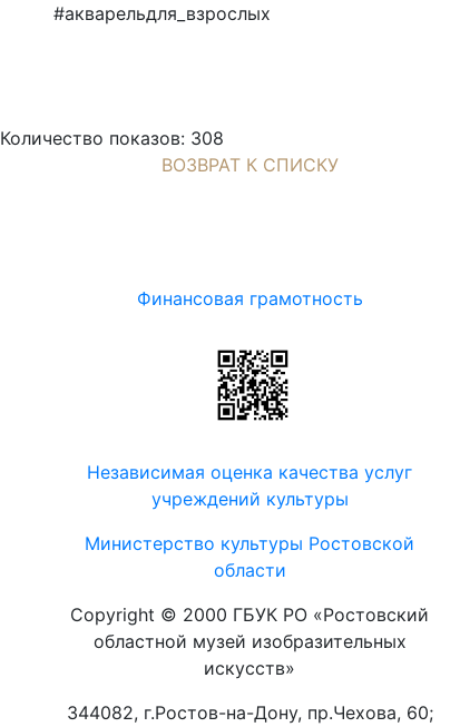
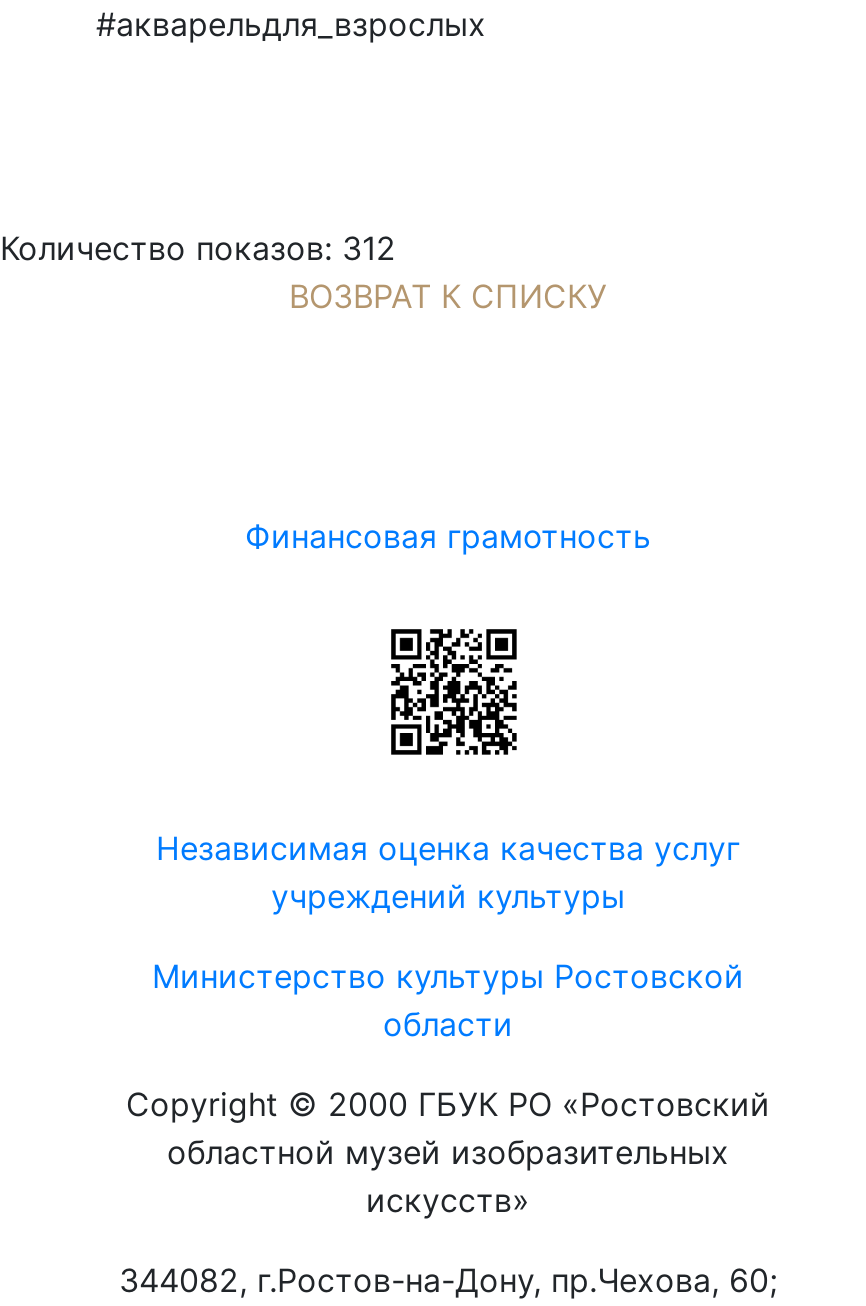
[0,127,224,149] Количество показов: 308 -> [0,228,396,268] Количество показов: 312

